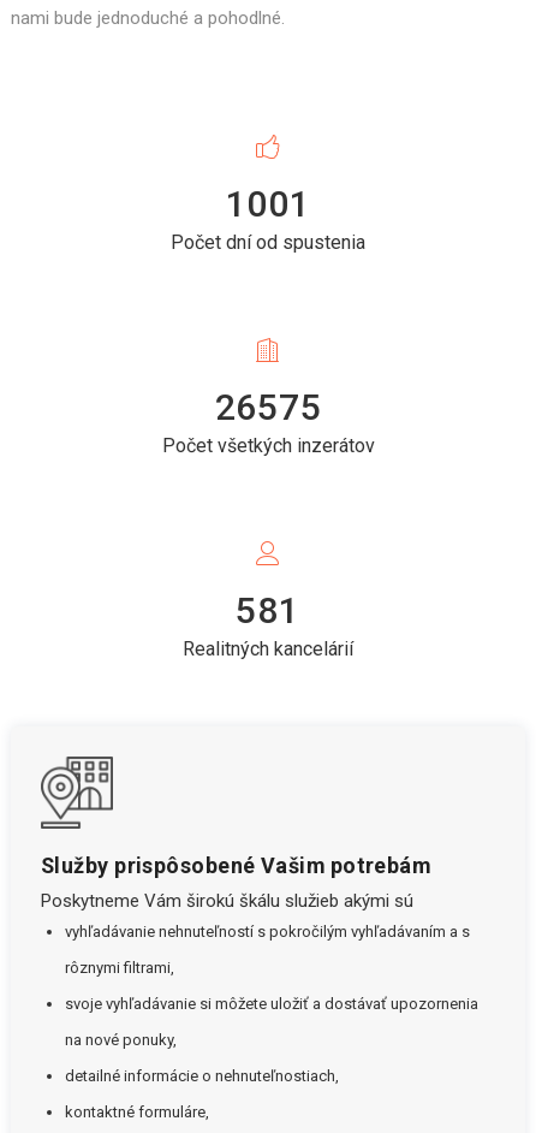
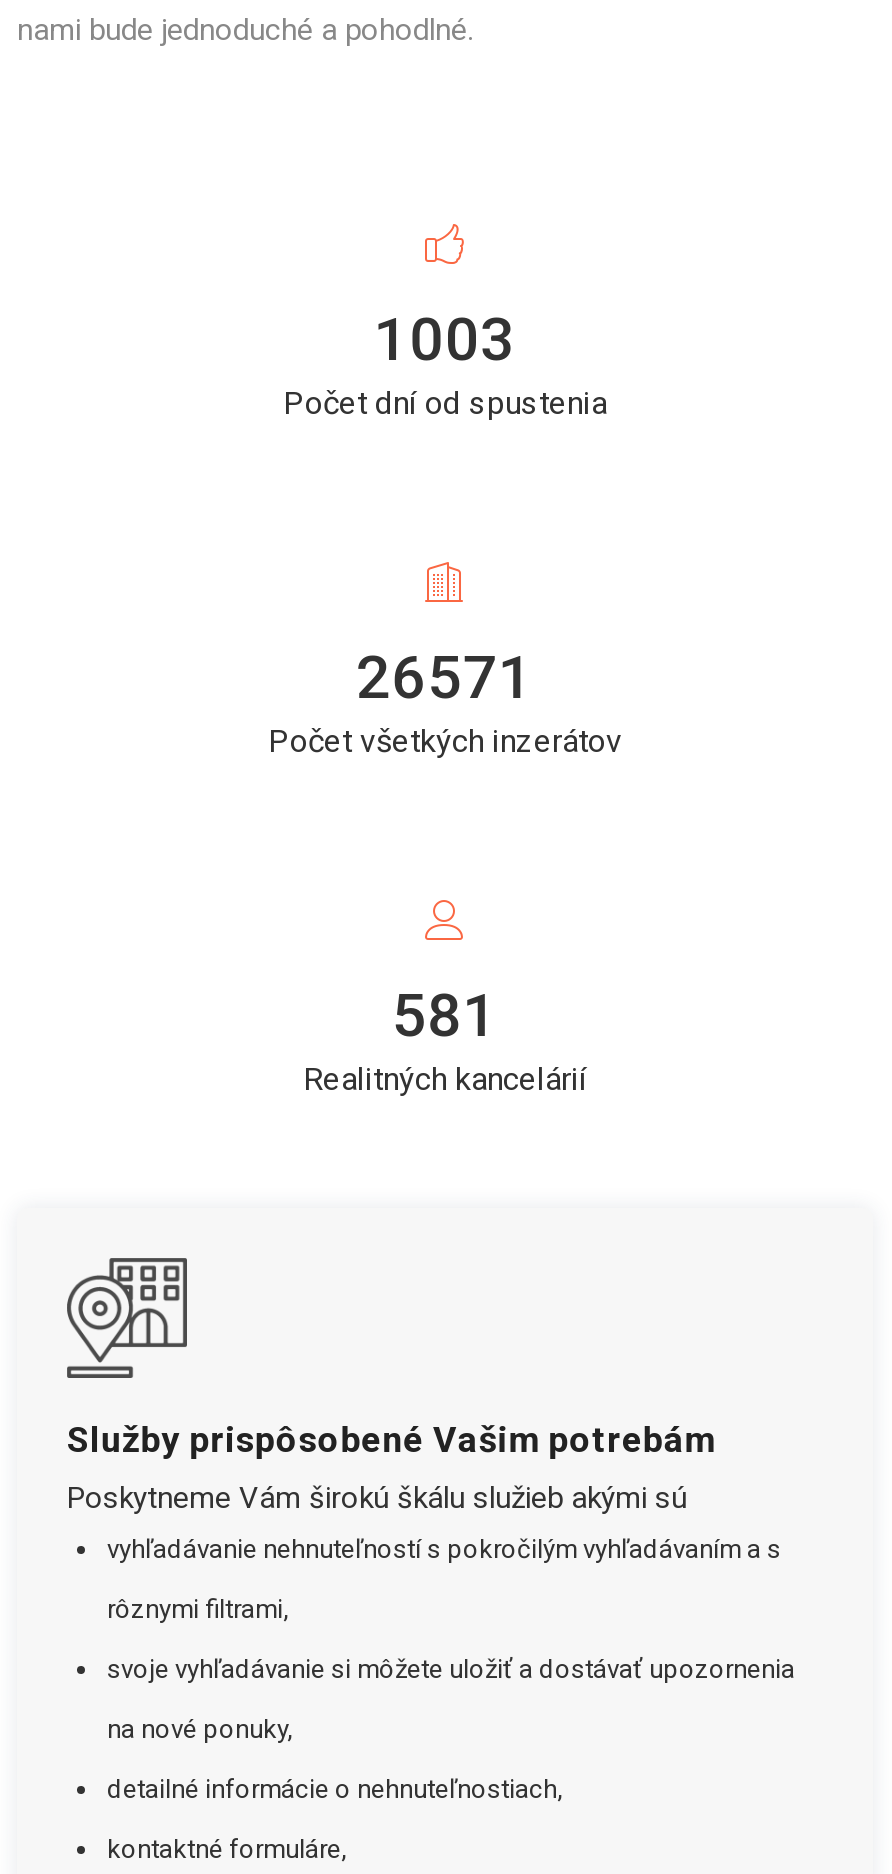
[225,183,311,225] 1001 -> [374,304,516,374] 1003
[215,386,321,428] 26575 -> [356,642,534,712] 26571

